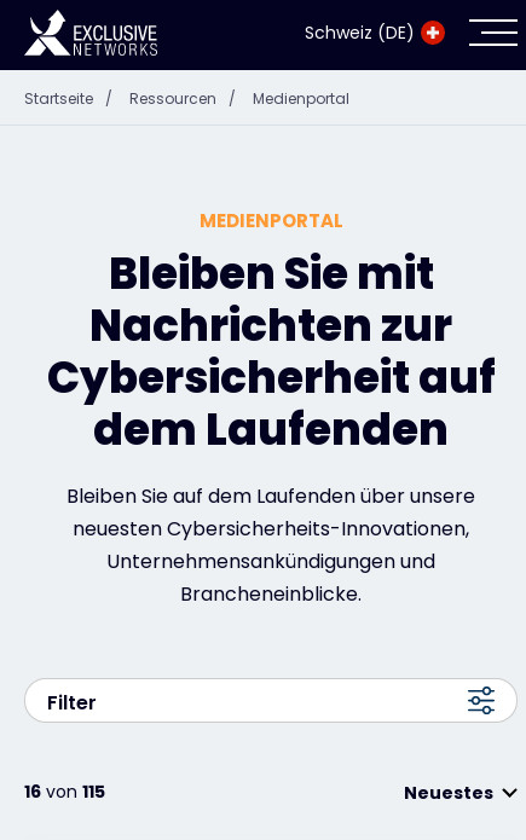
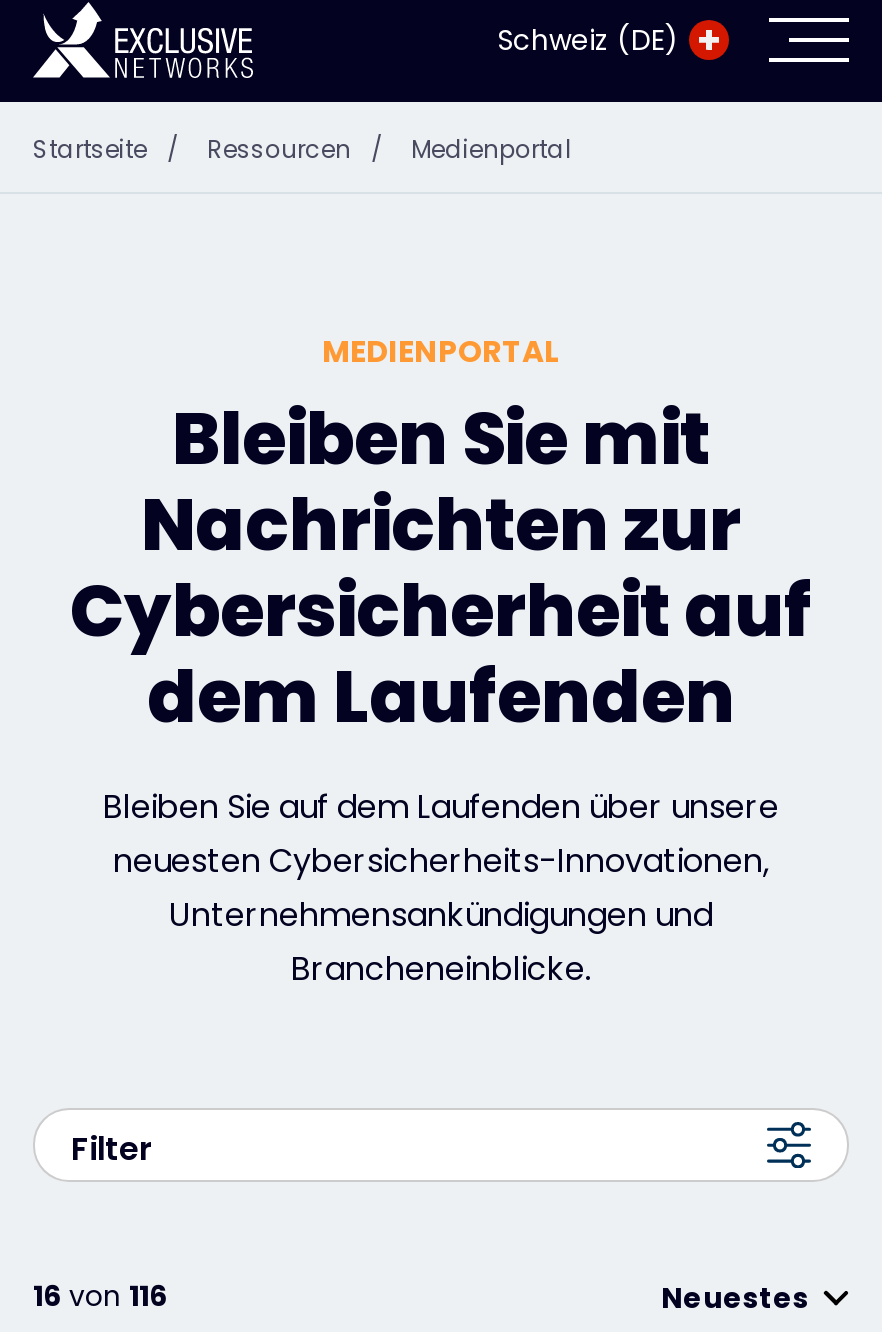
[24,780,105,804] 16 von 115 -> [33,1276,167,1316] 16 von 116

